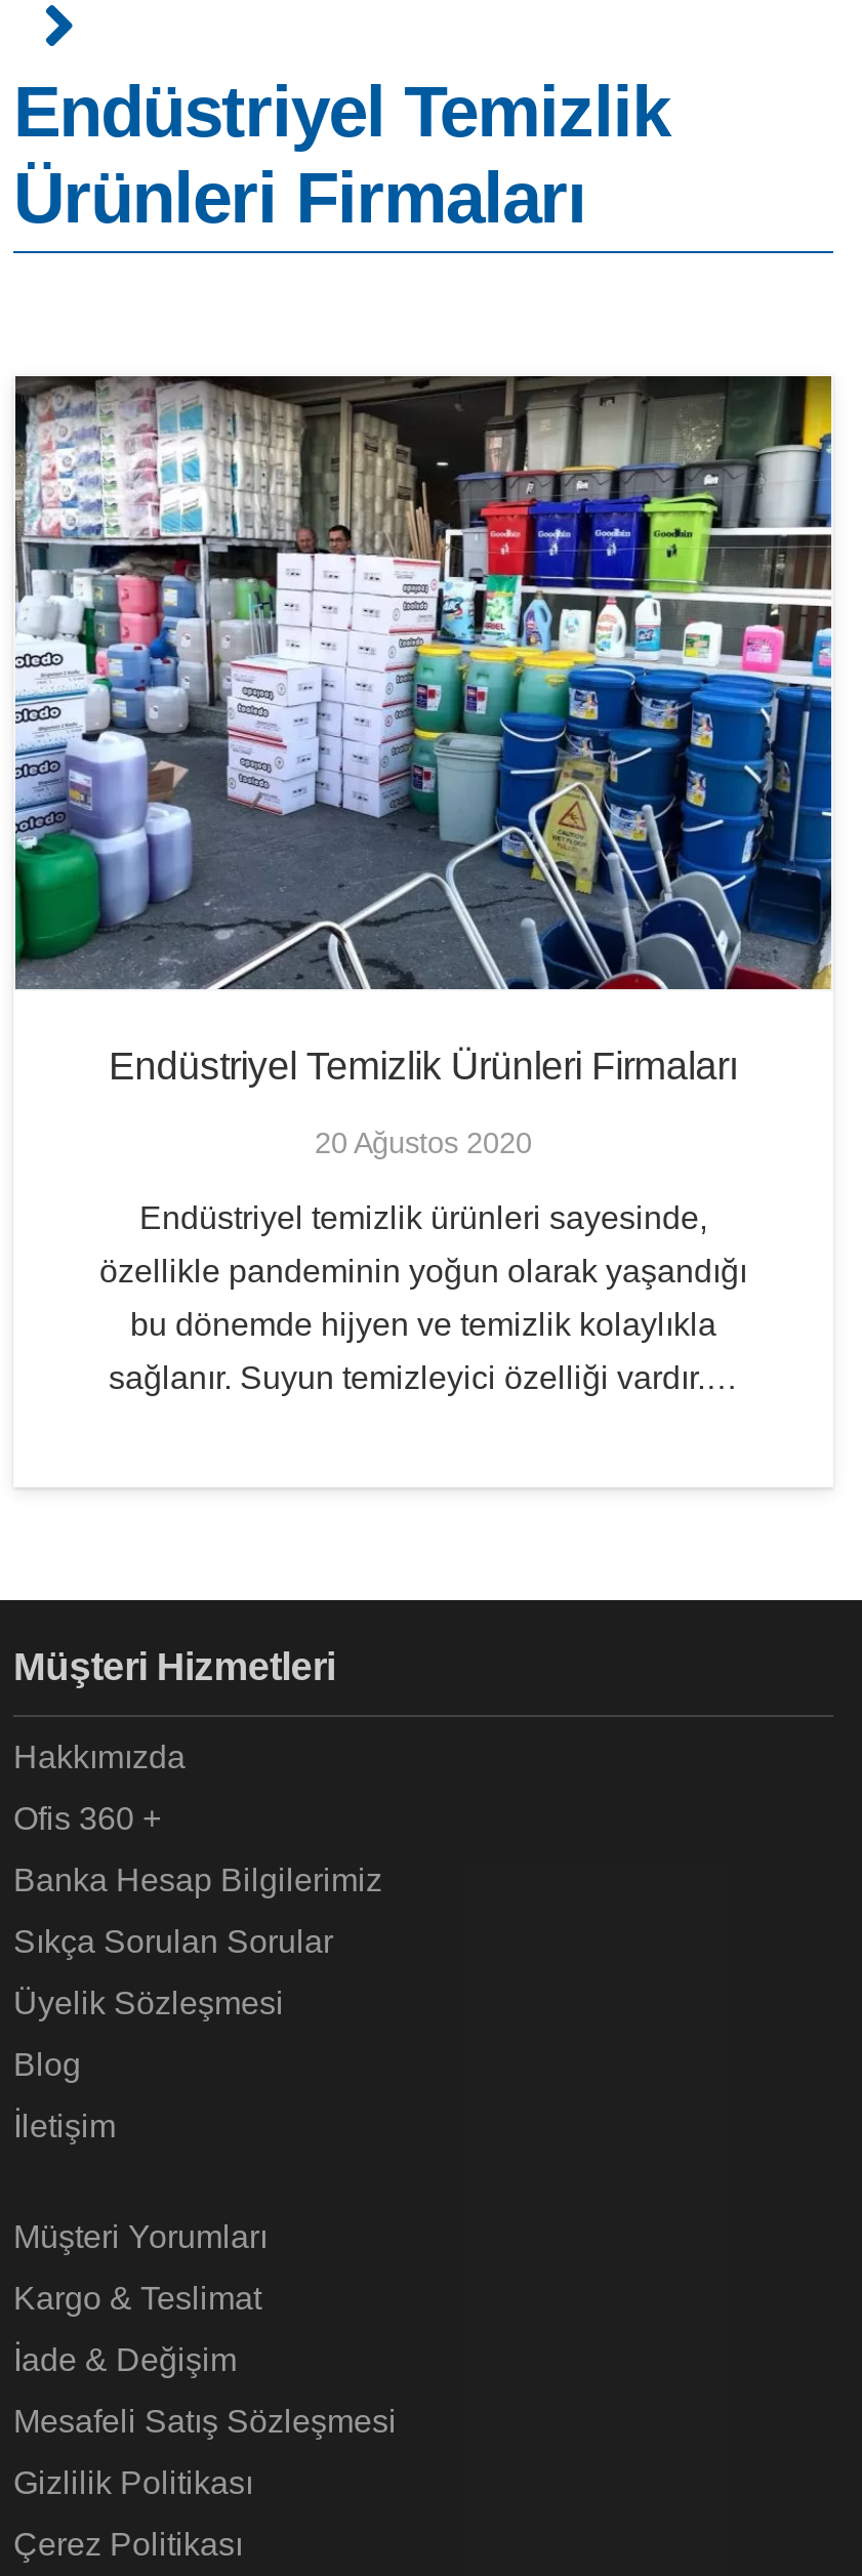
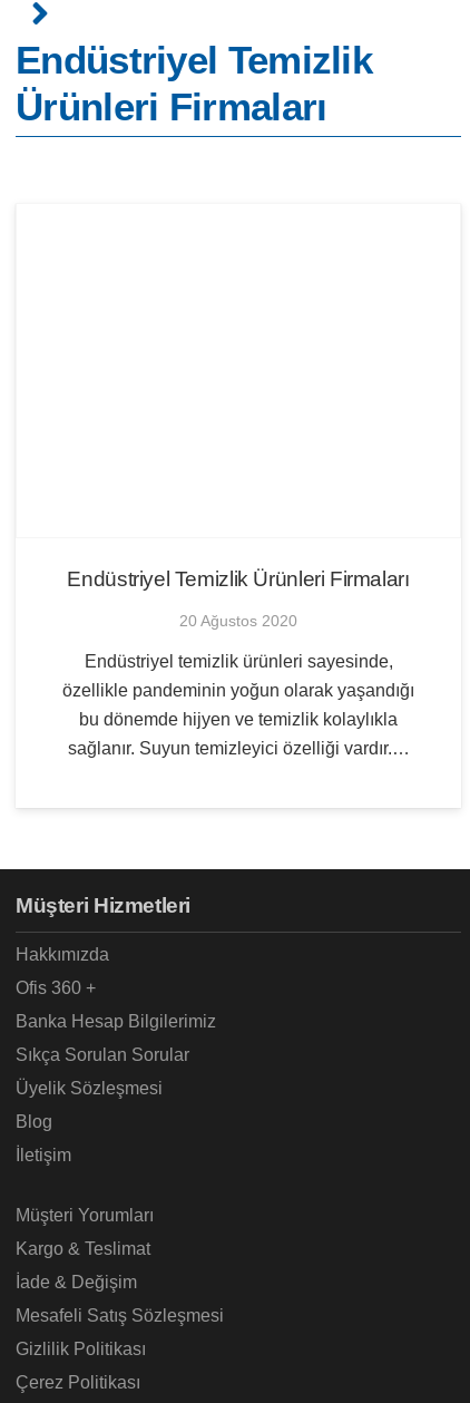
[13,374,833,991] [image] -> none

